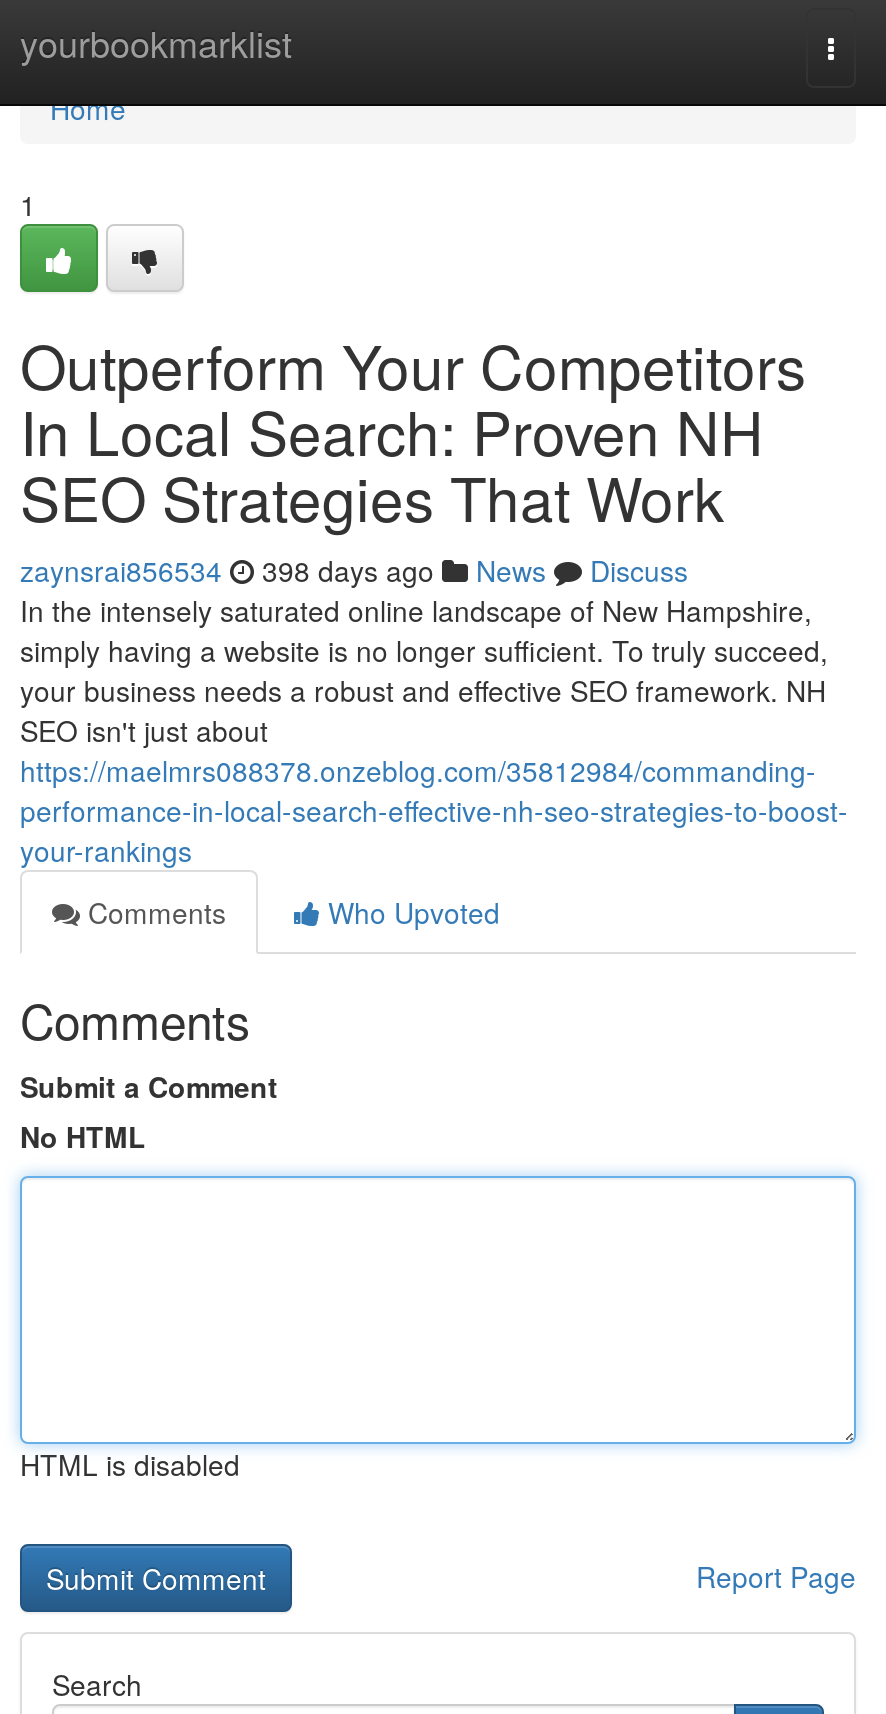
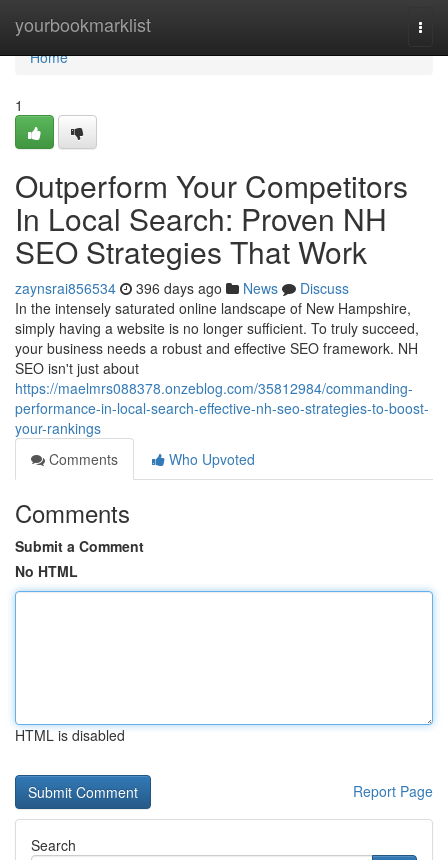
[20,550,688,590] zaynsrai856534 398 days ago News Discuss -> [15,278,349,298] zaynsrai856534 396 days ago News Discuss

